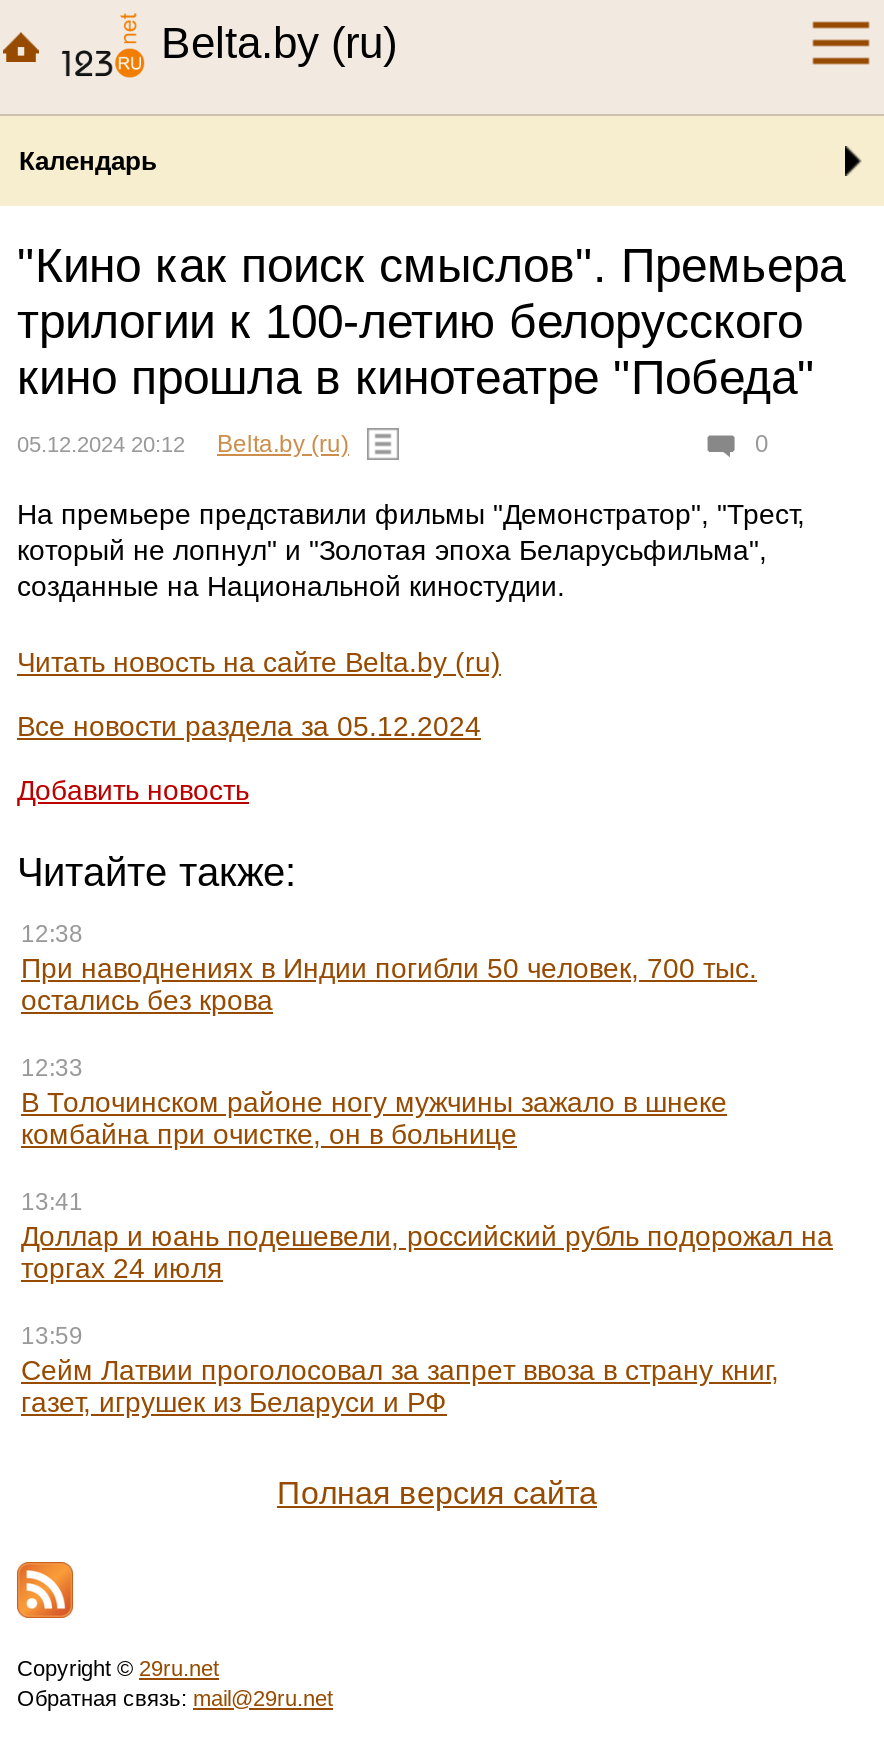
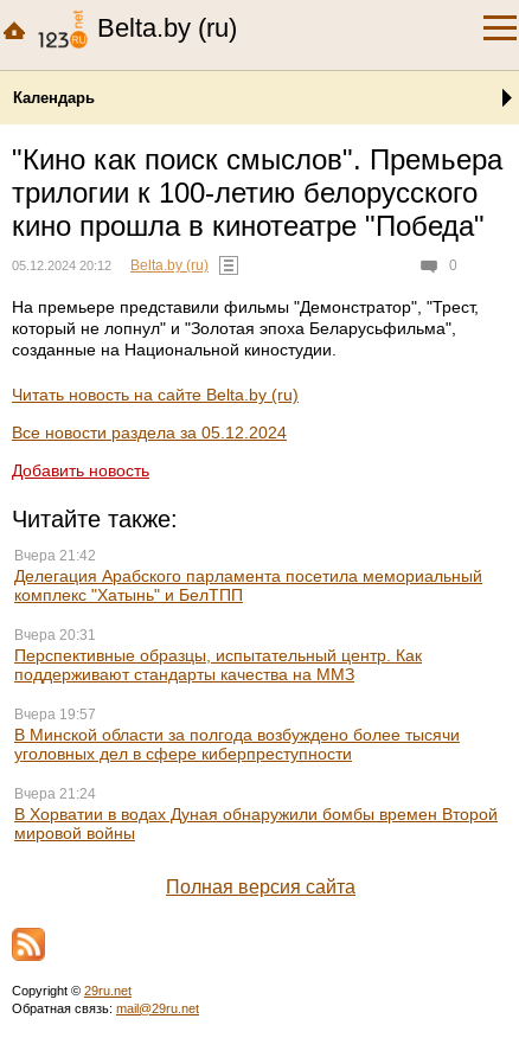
[21,920,757,1016] 12:38 | При наводнениях в Индии погибли 50 человек, 700 тыс. | остались без крова -> [14,547,482,604] Вчера 21:42 | Делегация Арабского парламента посетила мемориальный | комплекс "Хатынь" и БелТПП
[21,1054,727,1150] 12:33 | В Толочинском районе ногу мужчины зажало в шнеке | комбайна при очистке, он в больнице -> [14,627,422,683] Вчера 20:31 | Перспективные образцы, испытательный центр. Как | поддерживают стандарты качества на ММЗ
[21,1188,833,1284] 13:41 | Доллар и юань подешевели, российский рубль подорожал на | торгах 24 июля -> [14,706,460,763] Вчера 19:57 | В Минской области за полгода возбуждено более тысячи | уголовных дел в сфере киберпреступности
[21,1322,779,1418] 13:59 | Сейм Латвии проголосовал за запрет ввоза в страну книг, | газет, игрушек из Беларуси и РФ -> [14,785,498,842] Вчера 21:24 | В Хорватии в водах Дуная обнаружили бомбы времен Второй | мировой войны

